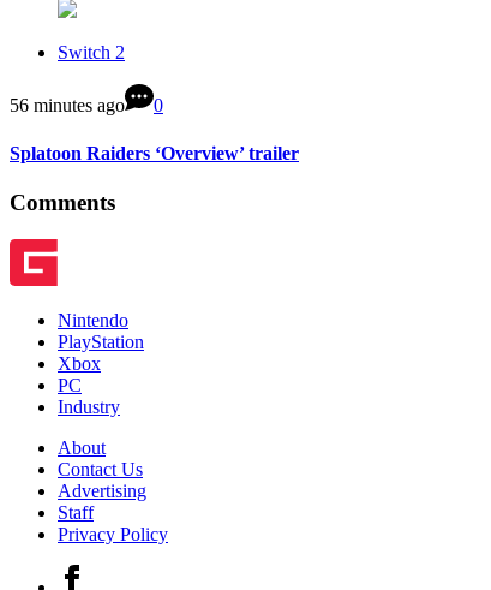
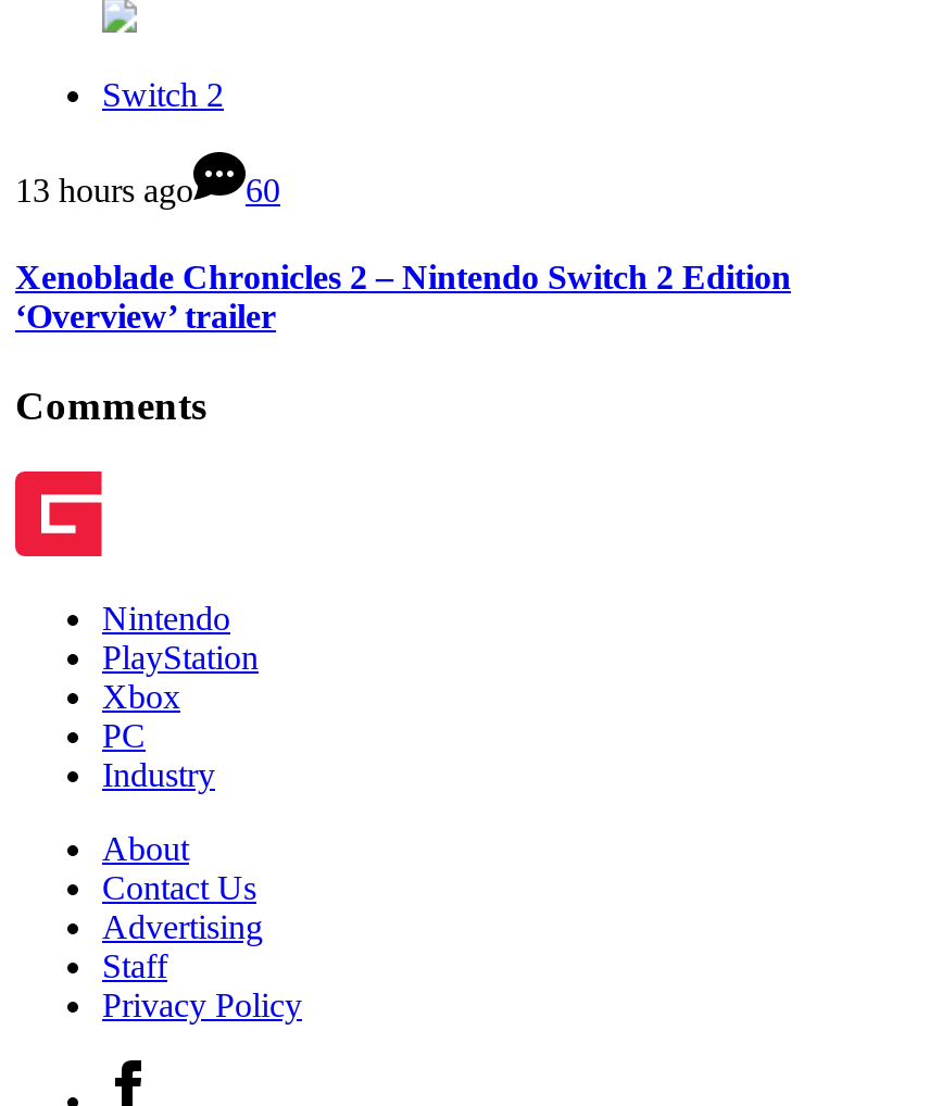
[10,96,163,116] 56 minutes ago | 0 -> [15,173,280,210] 13 hours ago | 60
[10,143,299,163] Splatoon Raiders ‘Overview’ trailer -> [15,258,791,334] Xenoblade Chronicles 2 – Nintendo Switch 2 Edition | ‘Overview’ trailer

